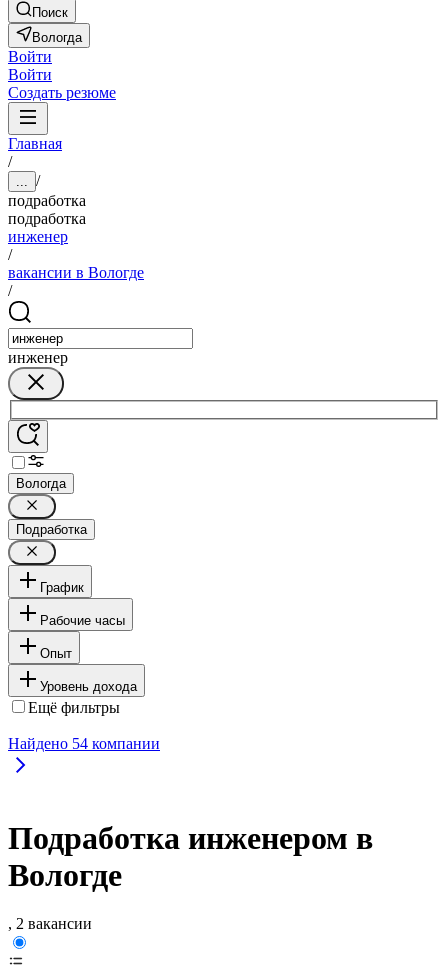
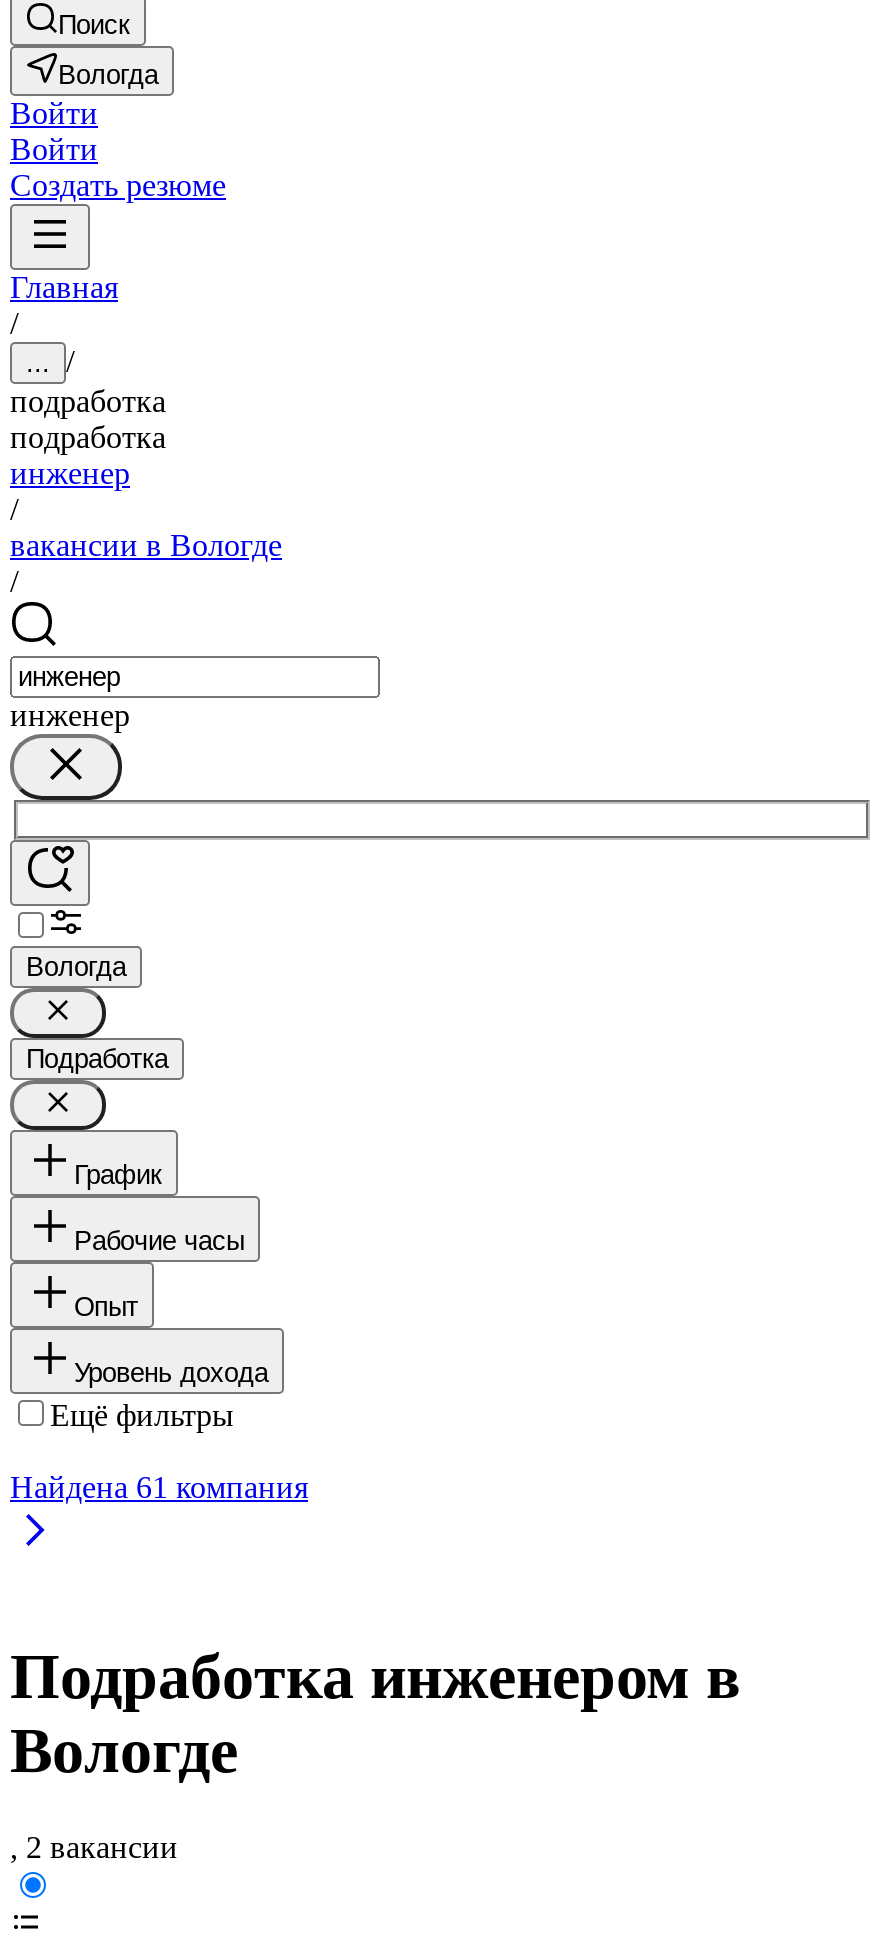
[8,735,160,752] Найдено 54 компании -> [10,1469,308,1503] Найдена 61 компания

